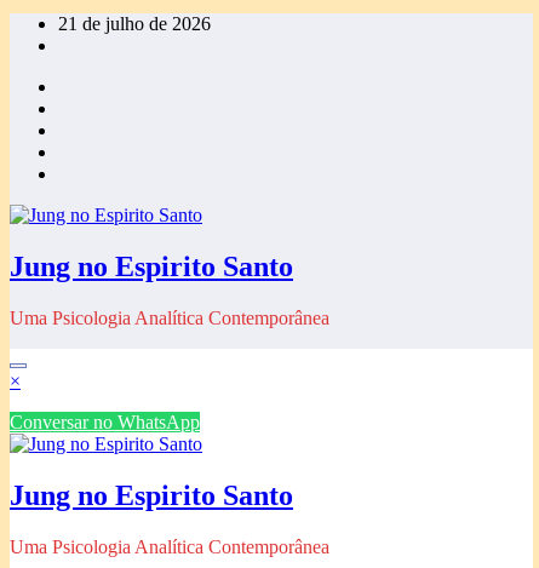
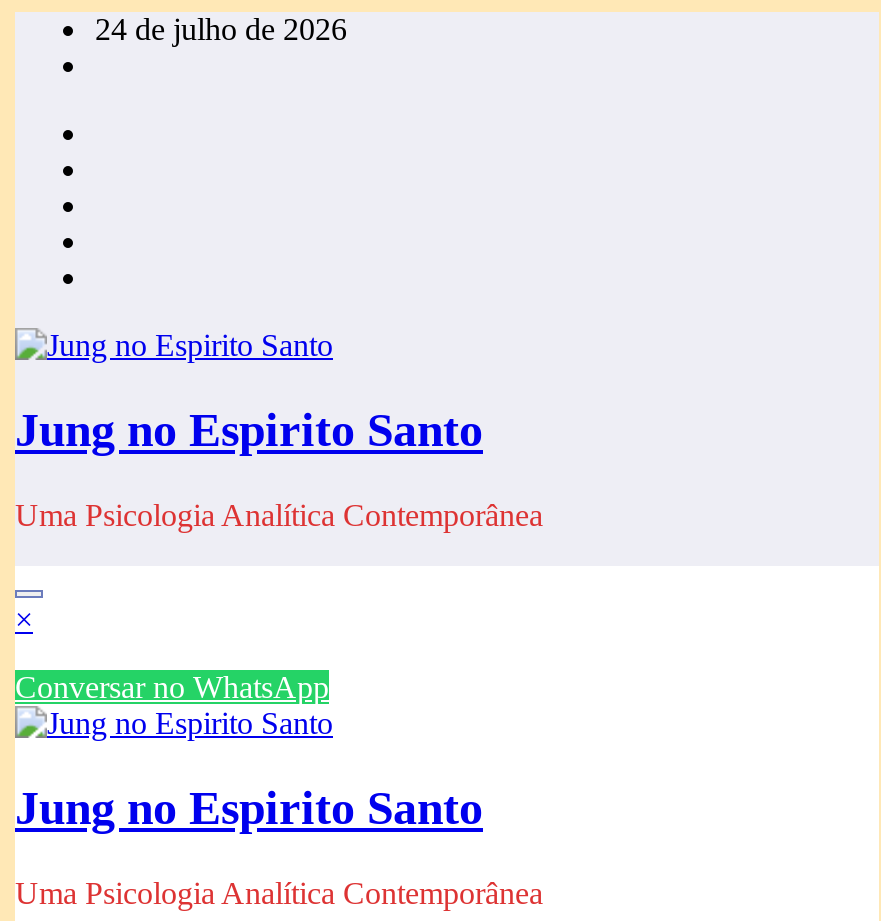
[58,13,211,34] 21 de julho de 2026 -> [95,12,347,46] 24 de julho de 2026

